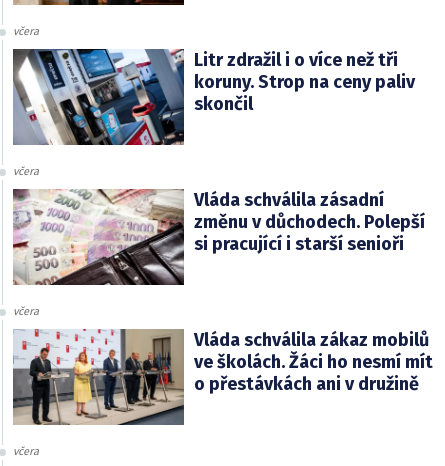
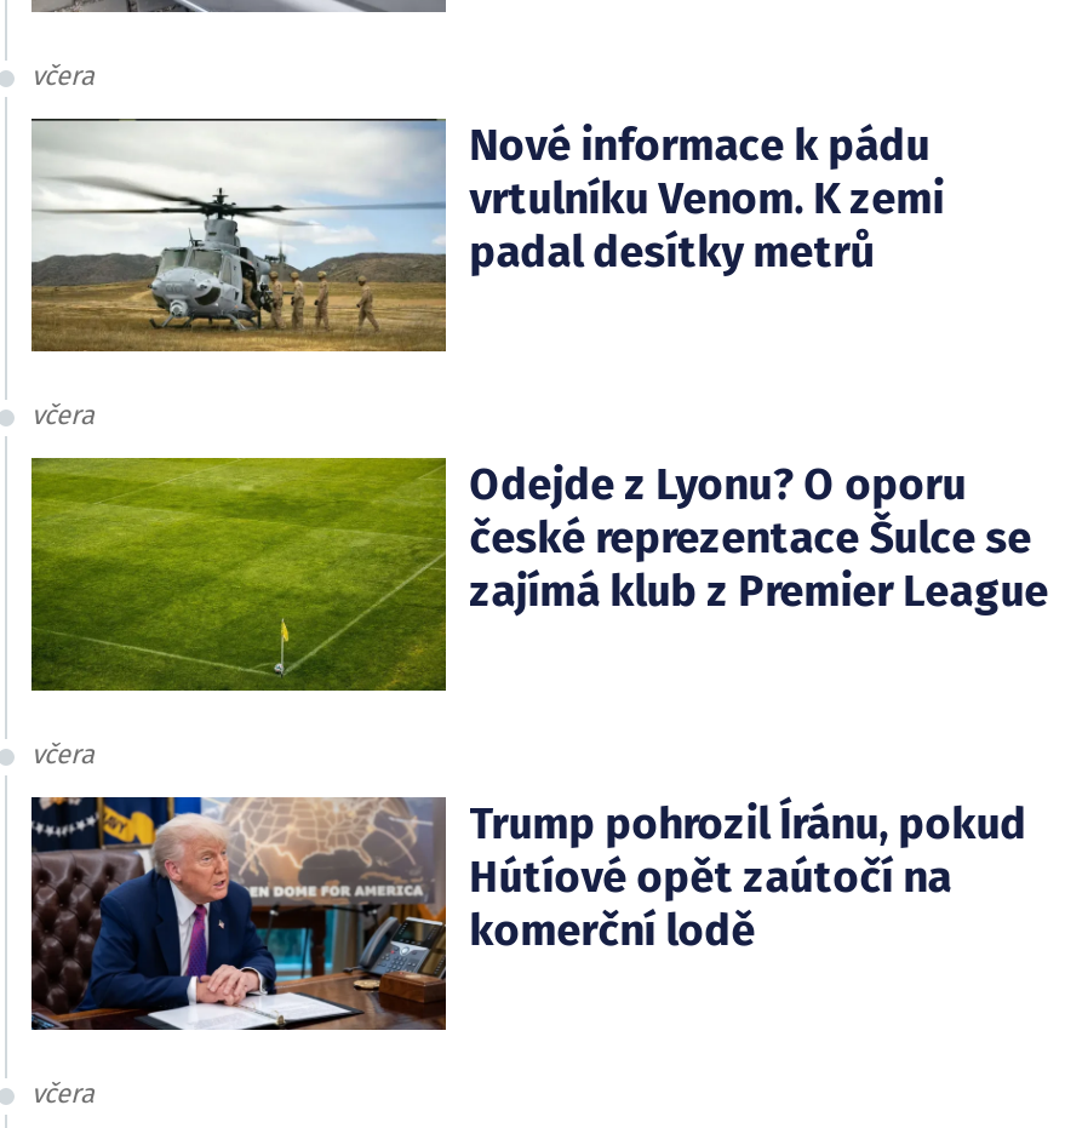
[12,49,415,146] [image] | Litr zdražil i o více než tři | koruny. Strop na ceny paliv | skončil -> [29,116,945,354] [image] | Nové informace k pádu | vrtulníku Venom. K zemi | padal desítky metrů
[12,188,425,286] [image] | Vláda schválila zásadní | změnu v důchodech. Polepší | si pracující i starší senioři -> [29,456,1049,693] [image] | Odejde z Lyonu? O oporu | české reprezentace Šulce se | zajímá klub z Premier League
[12,329,433,426] [image] | Vláda schválila zákaz mobilů | ve školách. Žáci ho nesmí mít | o přestávkách ani v družině -> [29,795,1027,1032] [image] | Trump pohrozil Íránu, pokud | Hútíové opět zaútočí na | komerční lodě

